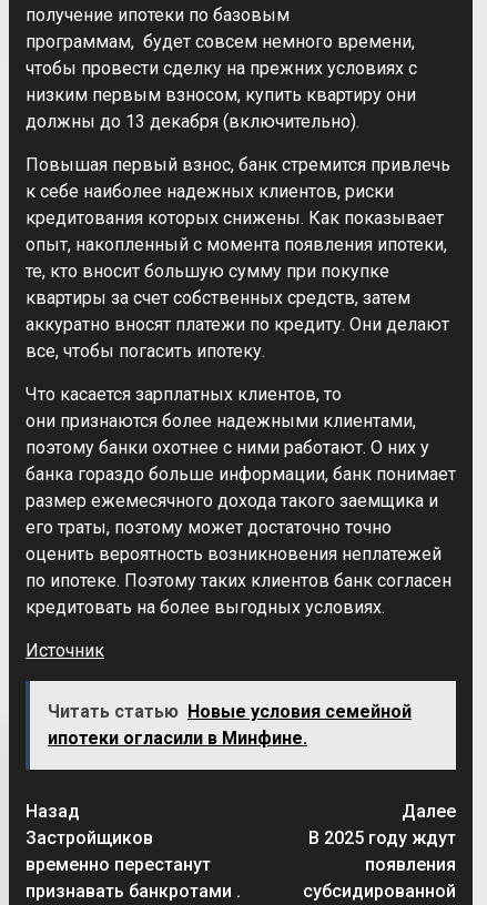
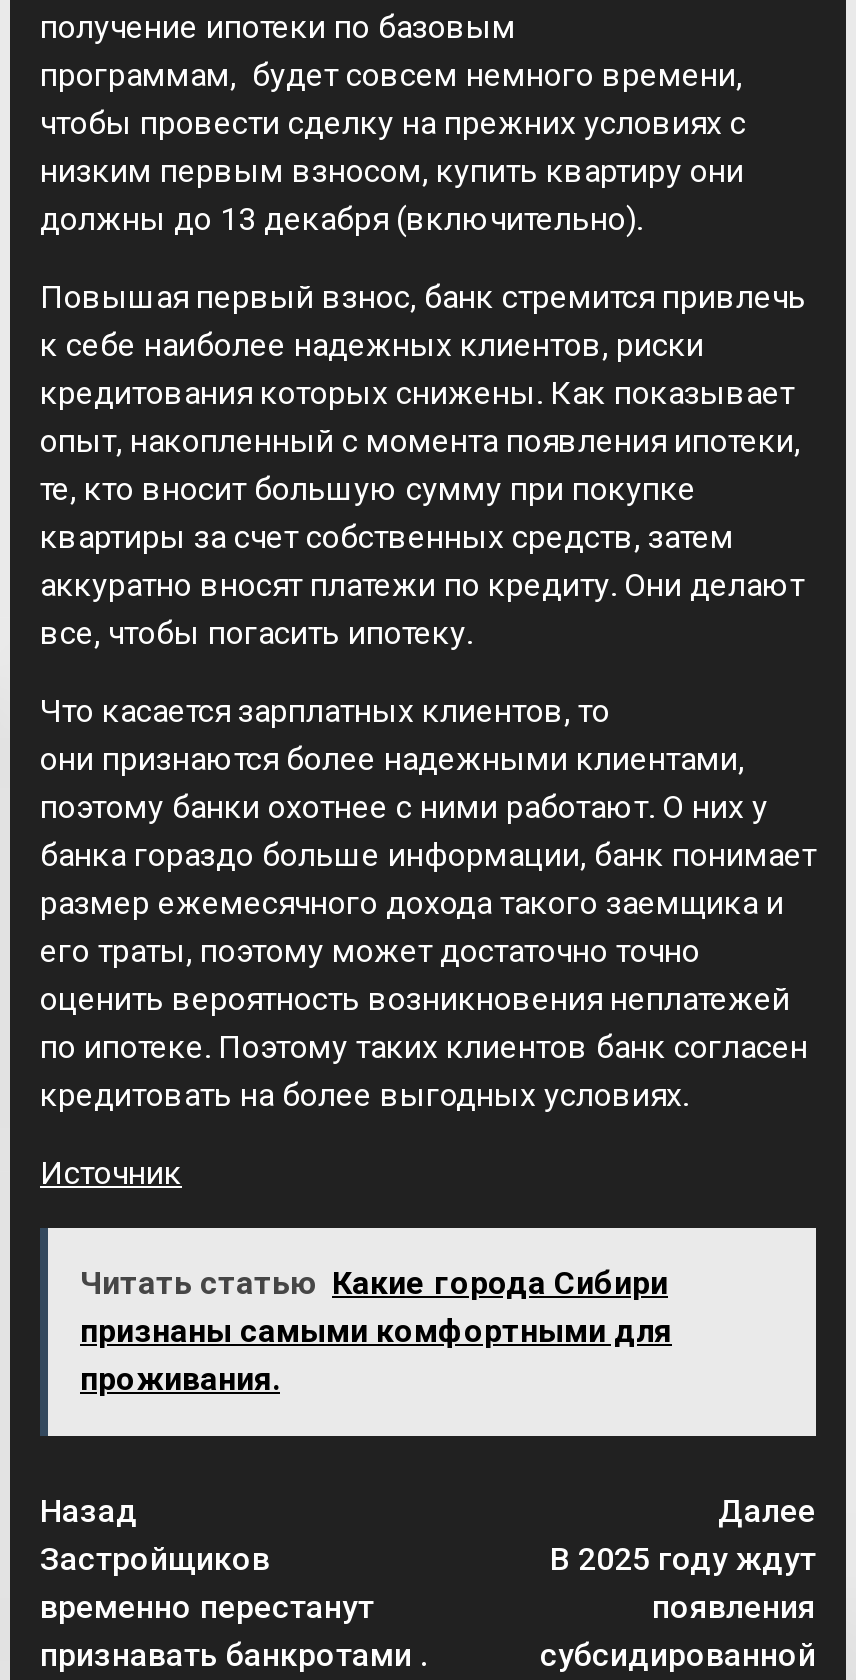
[48,701,412,749] Читать статью Новые условия семейной | ипотеки огласили в Минфине. -> [80,1264,672,1398] Читать статью Какие города Сибири | признаны самыми комфортными для | проживания.

